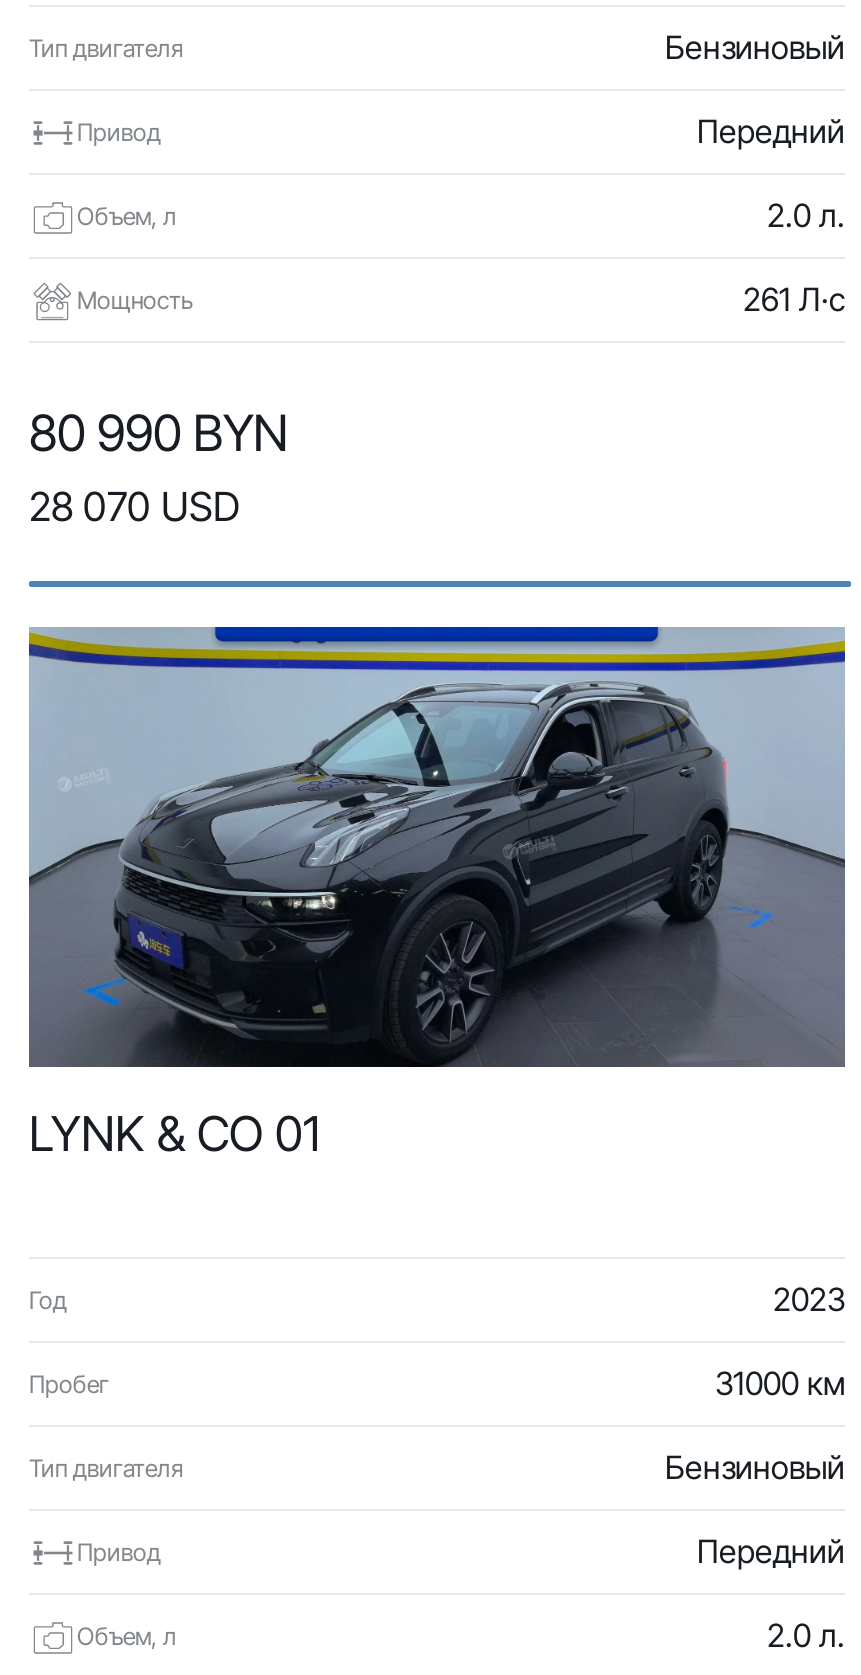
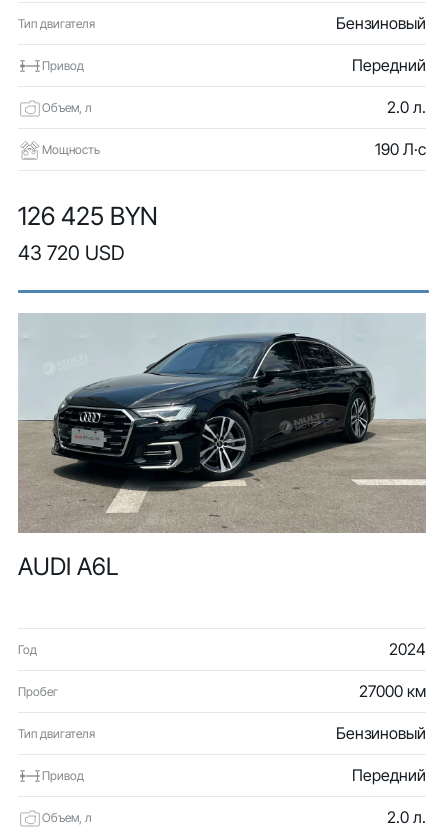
[743,279,845,319] 261 Л·с -> [375,139,426,159] 190 Л·с
[29,403,289,531] 80 990 BYN | 28 070 USD -> [18,201,158,265] 126 425 BYN | 43 720 USD
[27,625,847,1163] [image] | LYNK & CO 01 -> [18,313,426,581] [image] | AUDI A6L
[773,1279,845,1319] 2023 -> [389,639,426,659] 2024
[715,1363,845,1403] 31000 км -> [359,681,426,701] 27000 км

